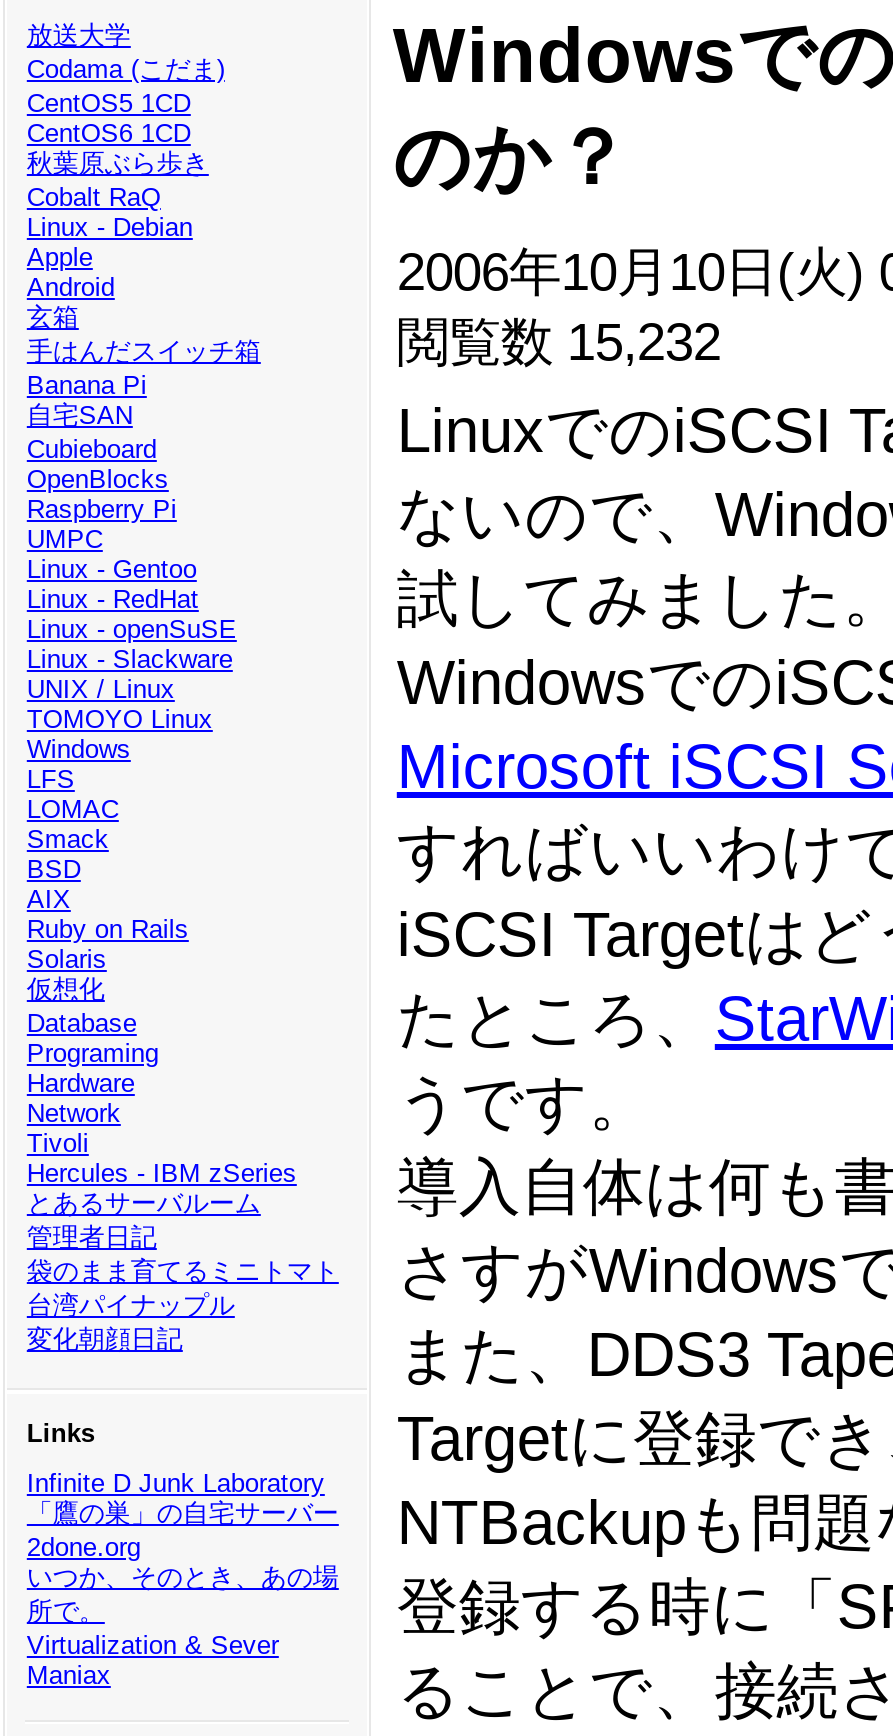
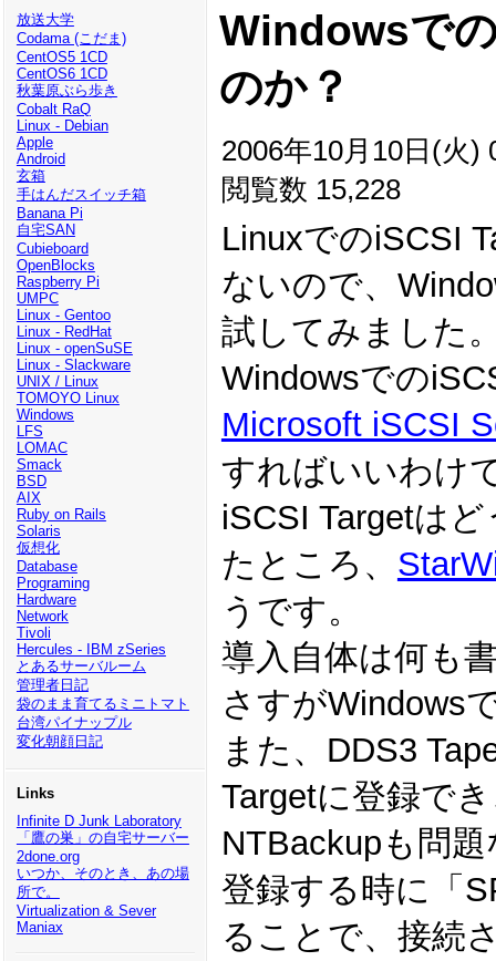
[397,312,721,372] 閲覧数 15,232 -> [221,173,401,206] 閲覧数 15,228

